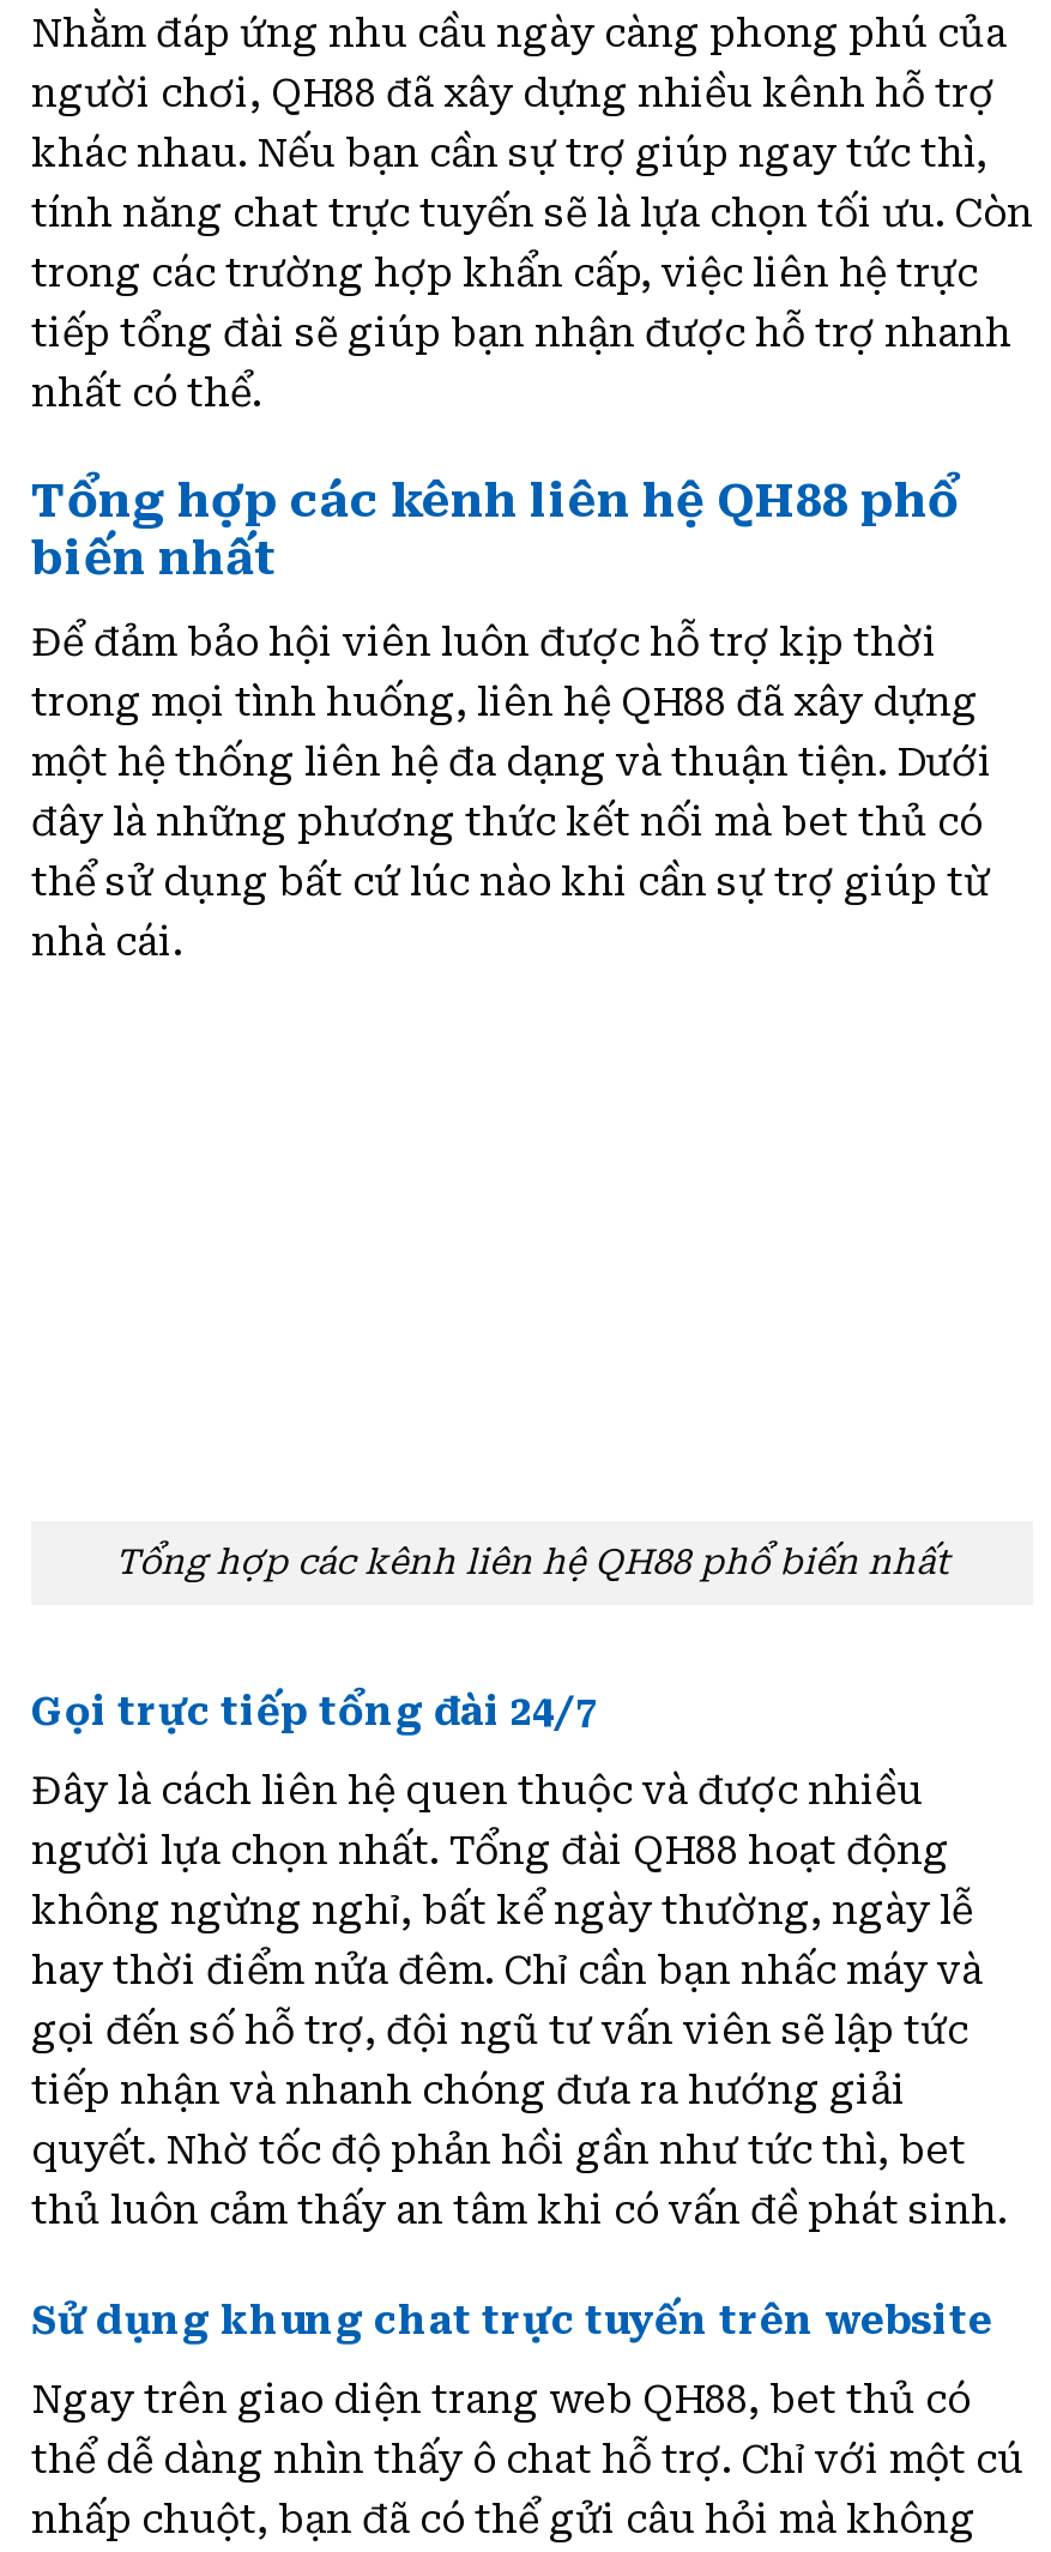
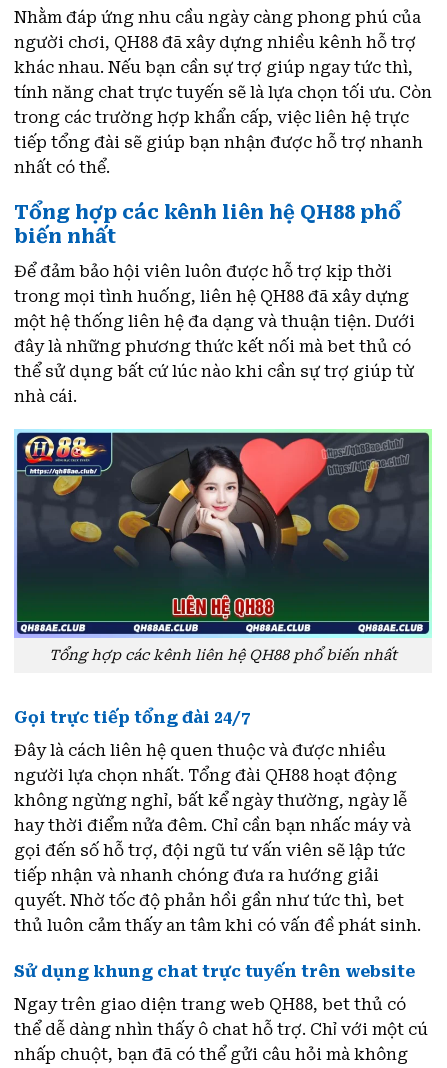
none -> [14,429,432,638] [image]

